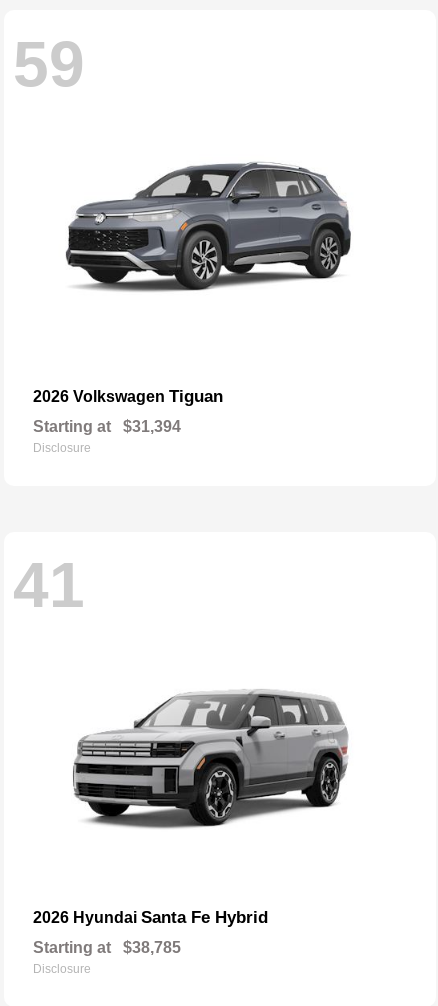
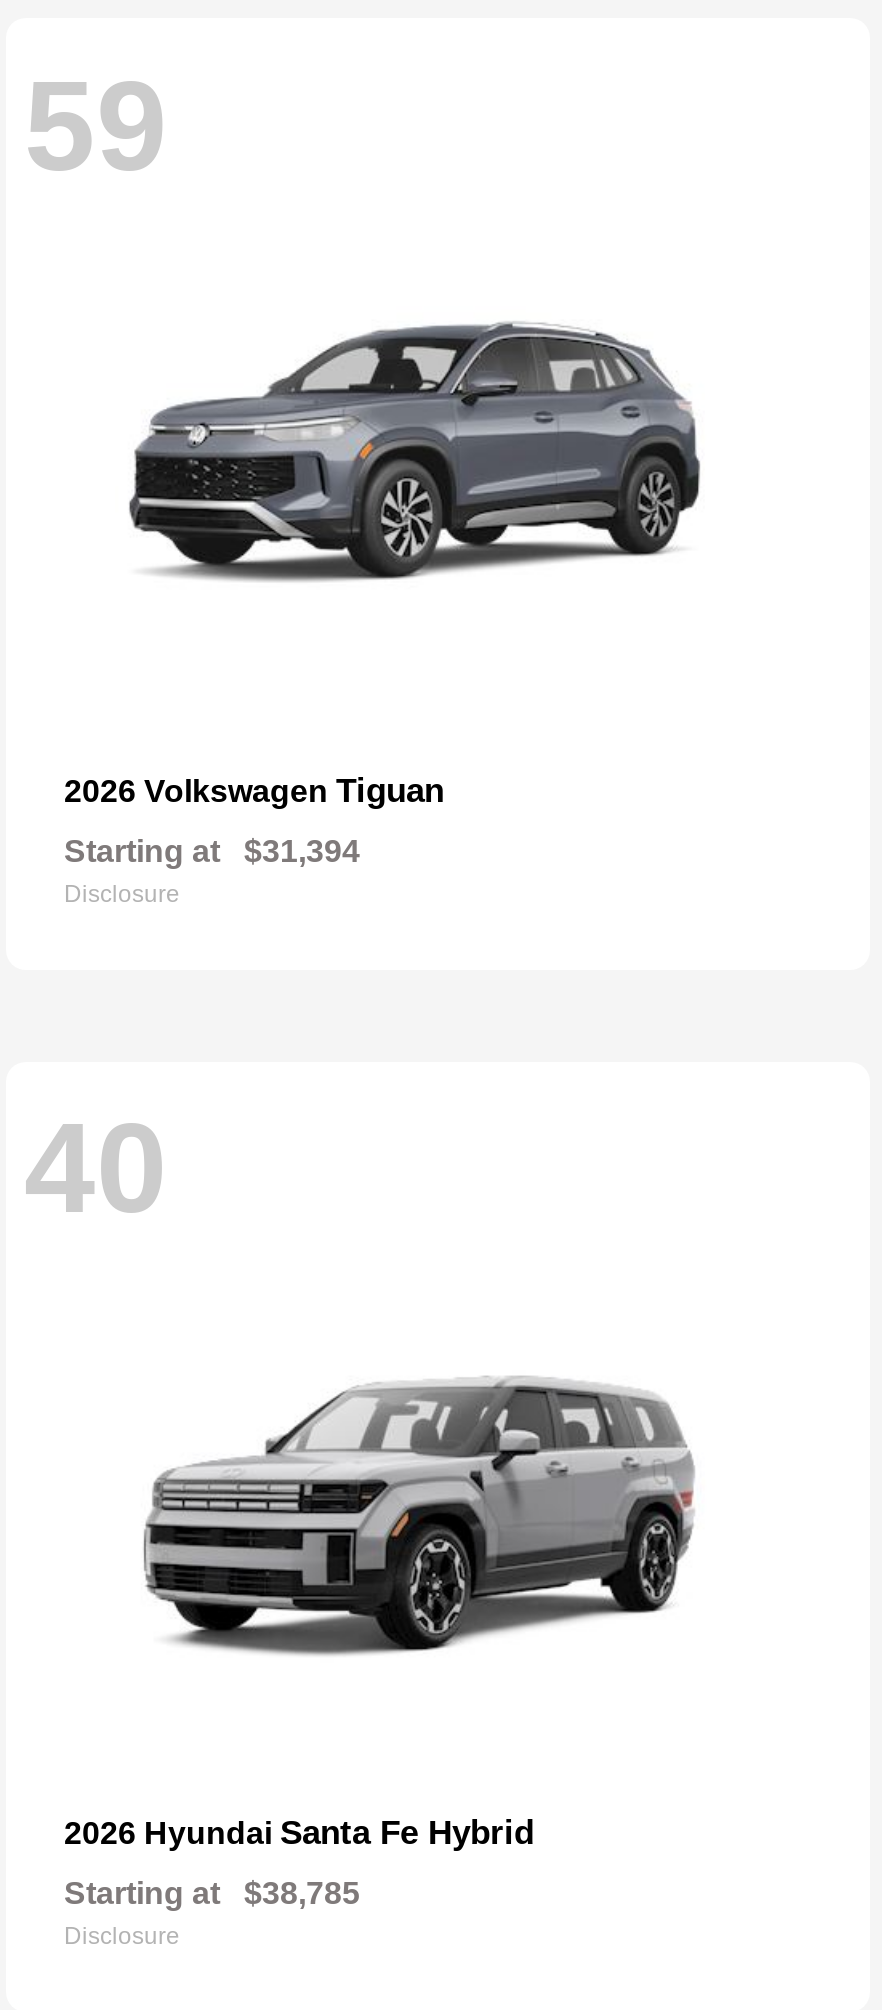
[13,549,85,621] 41 -> [24,1097,168,1241] 40

